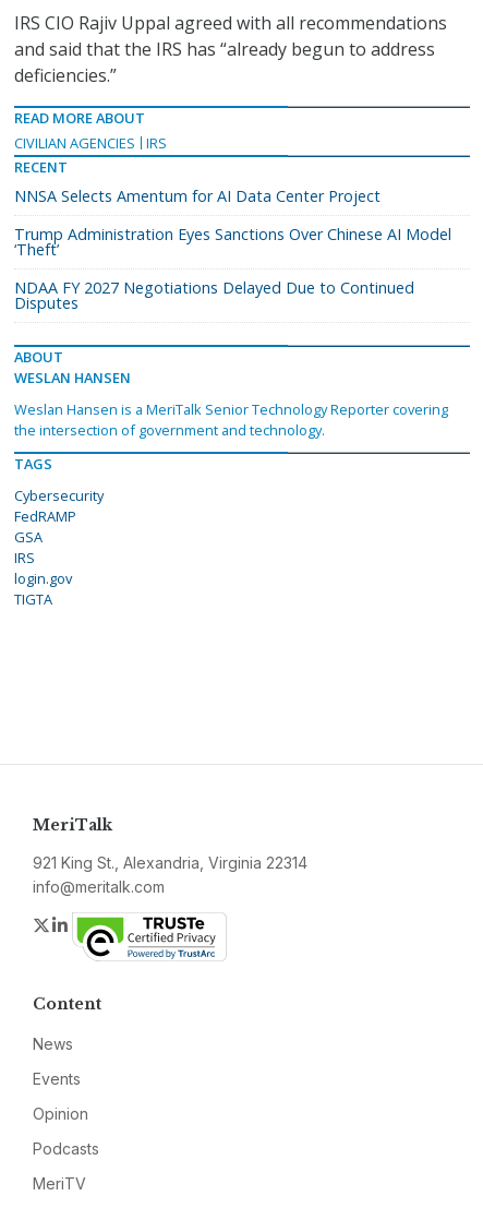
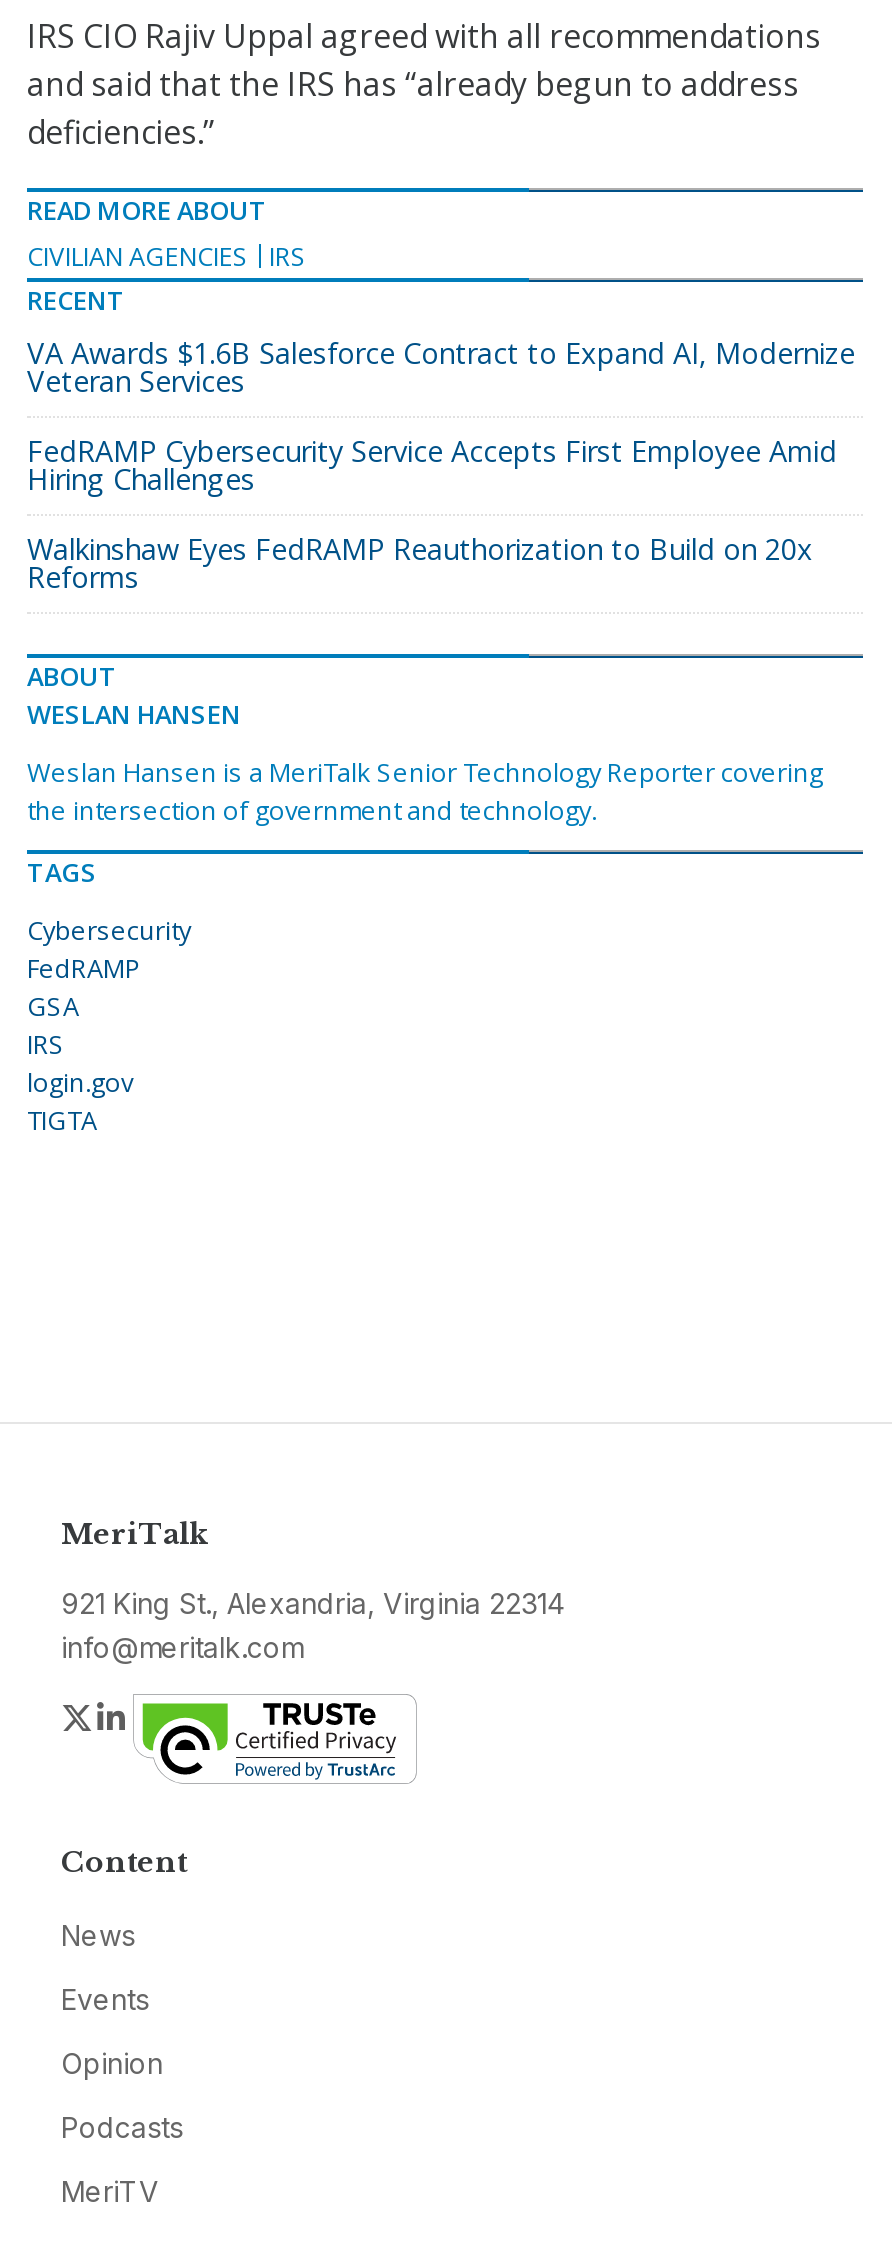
[14,186,381,206] NNSA Selects Amentum for AI Data Center Project -> [27,334,855,400] VA Awards $1.6B Salesforce Contract to Expand AI, Modernize | Veteran Services
[14,224,451,260] Trump Administration Eyes Sanctions Over Chinese AI Model | ‘Theft’ -> [27,432,837,498] FedRAMP Cybersecurity Service Accepts First Employee Amid | Hiring Challenges
[14,277,414,313] NDAA FY 2027 Negotiations Delayed Due to Continued | Disputes -> [27,530,813,596] Walkinshaw Eyes FedRAMP Reauthorization to Build on 20x | Reforms

